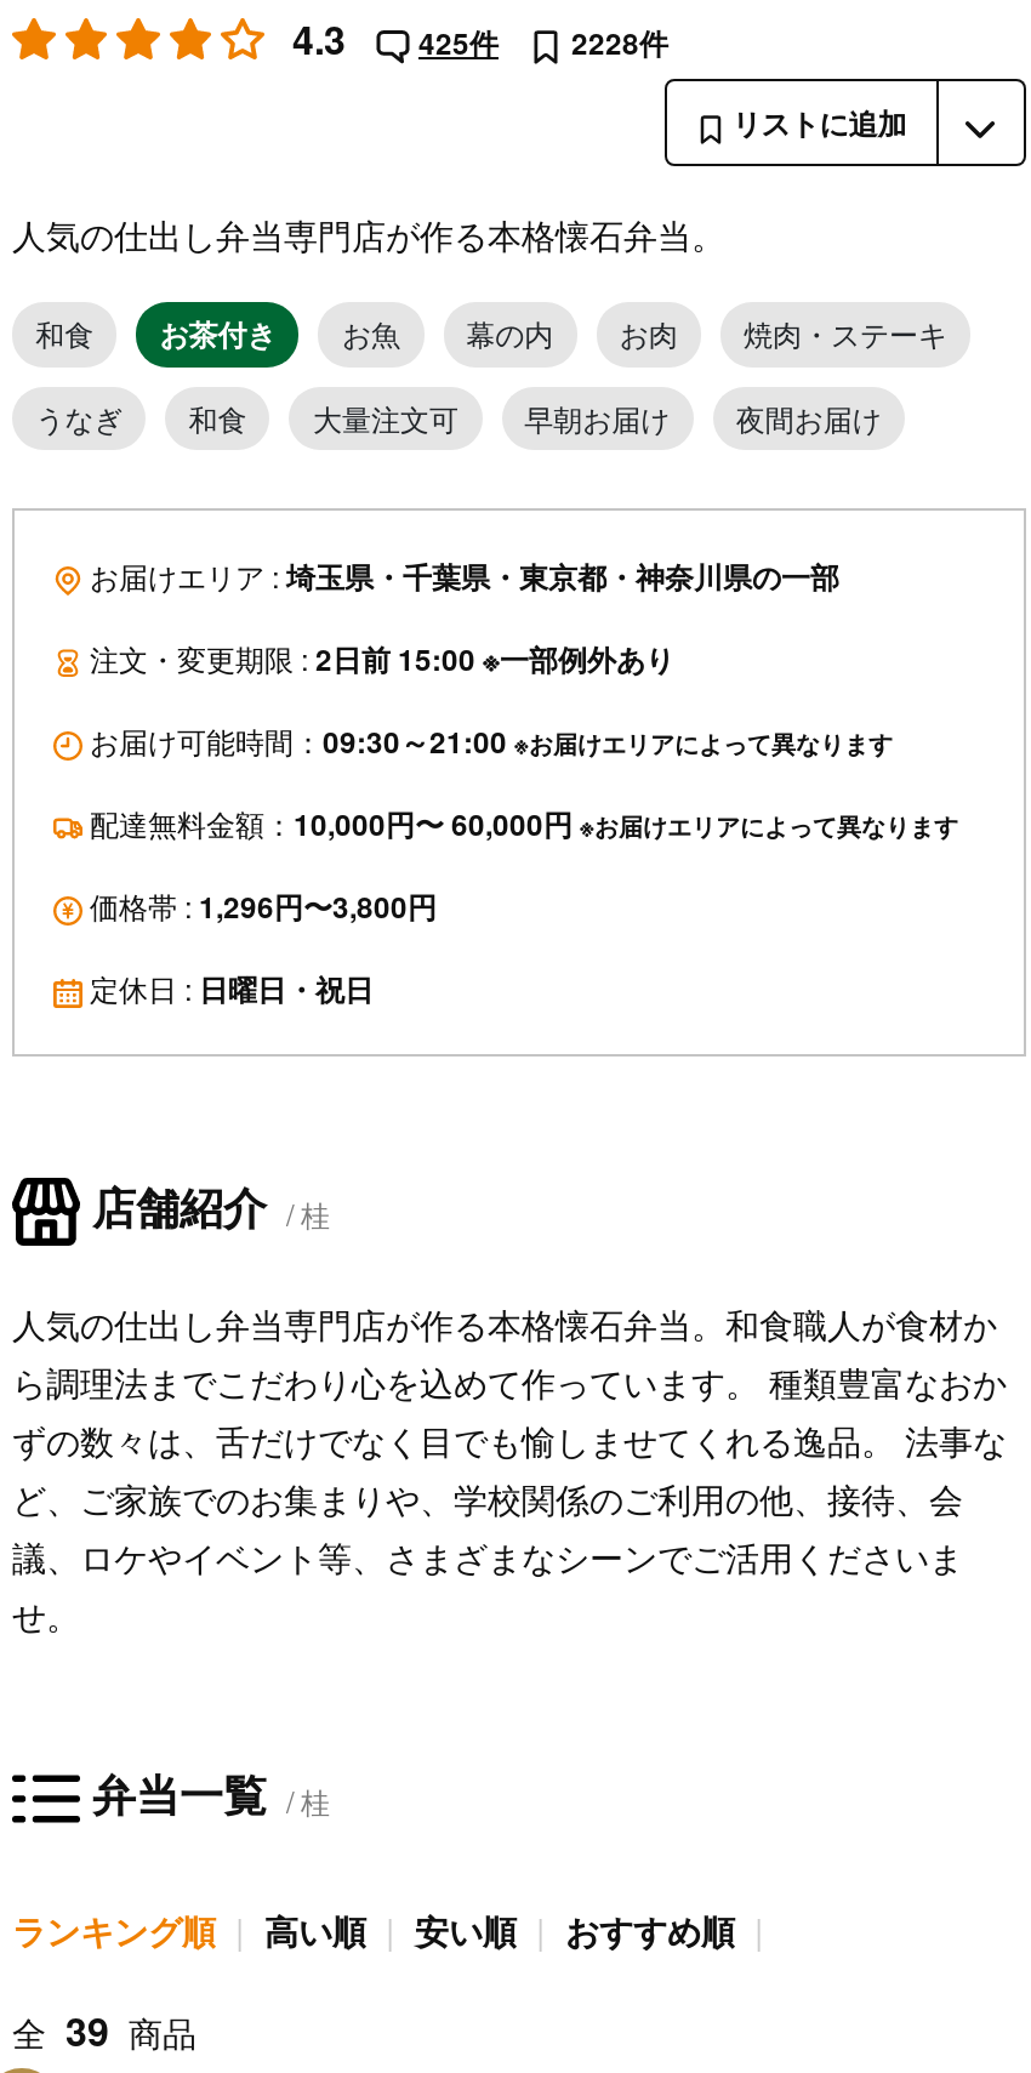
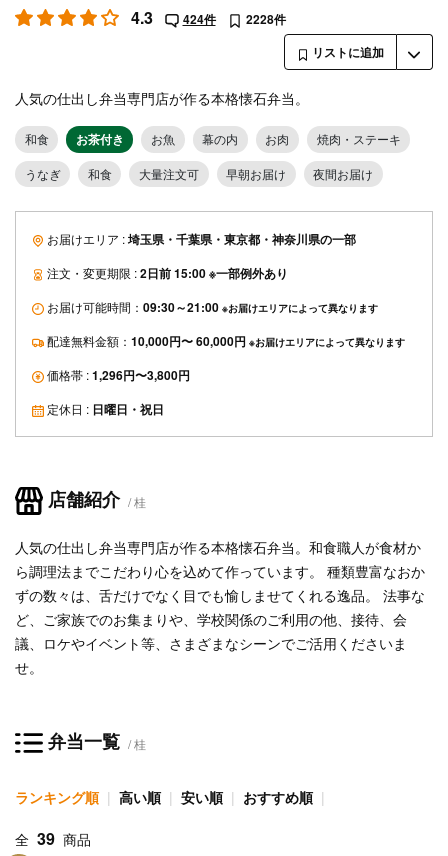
[292,12,668,67] 4.3 425件 2228件 -> [130,6,285,29] 4.3 424件 2228件

